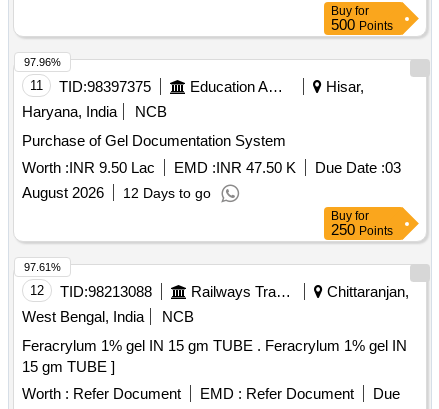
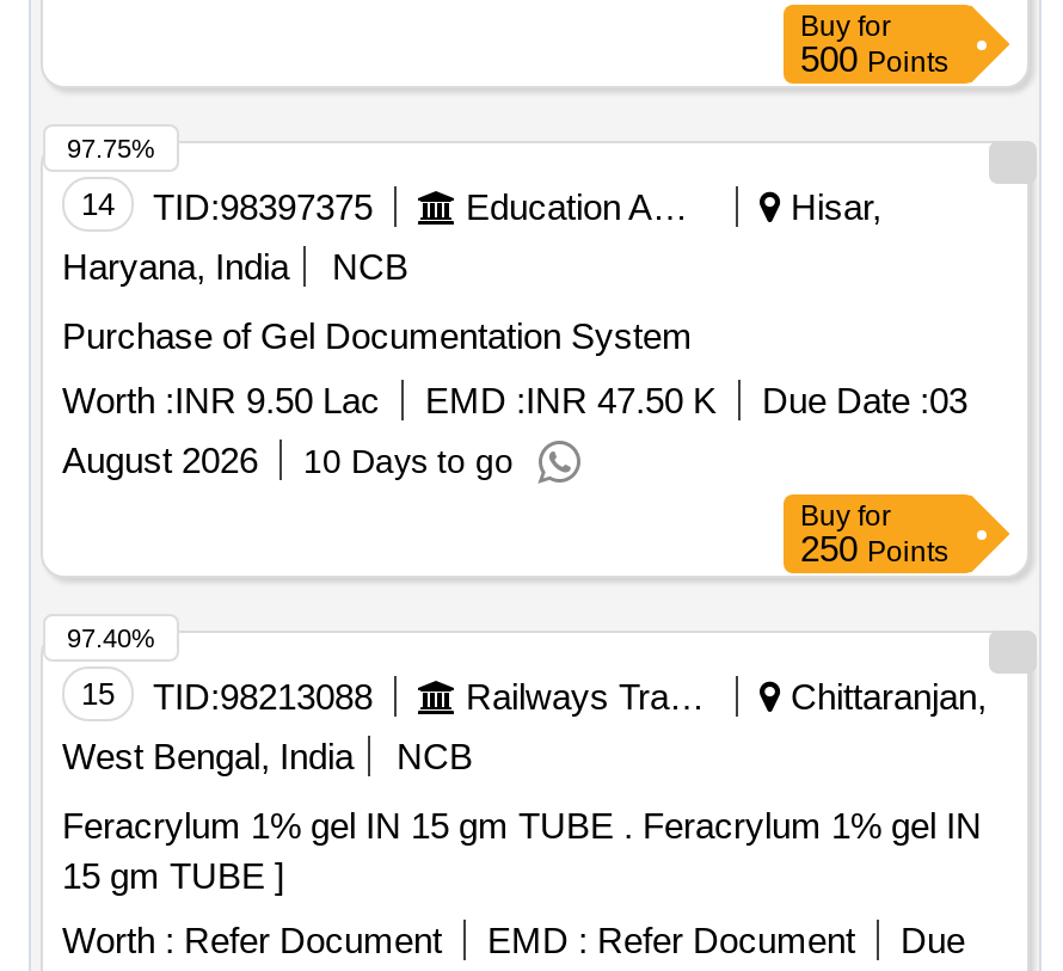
[24,56,61,68] 97.96% -> [67,134,155,163] 97.75%
[30,78,151,95] 11 TID:98397375 -> [81,187,373,227] 14 TID:98397375
[22,184,211,201] August 2026 12 Days to go -> [62,440,514,481] August 2026 10 Days to go
[24,261,61,273] 97.61% -> [67,624,155,653] 97.40%
[30,283,152,300] 12 TID:98213088 -> [81,676,373,717] 15 TID:98213088

